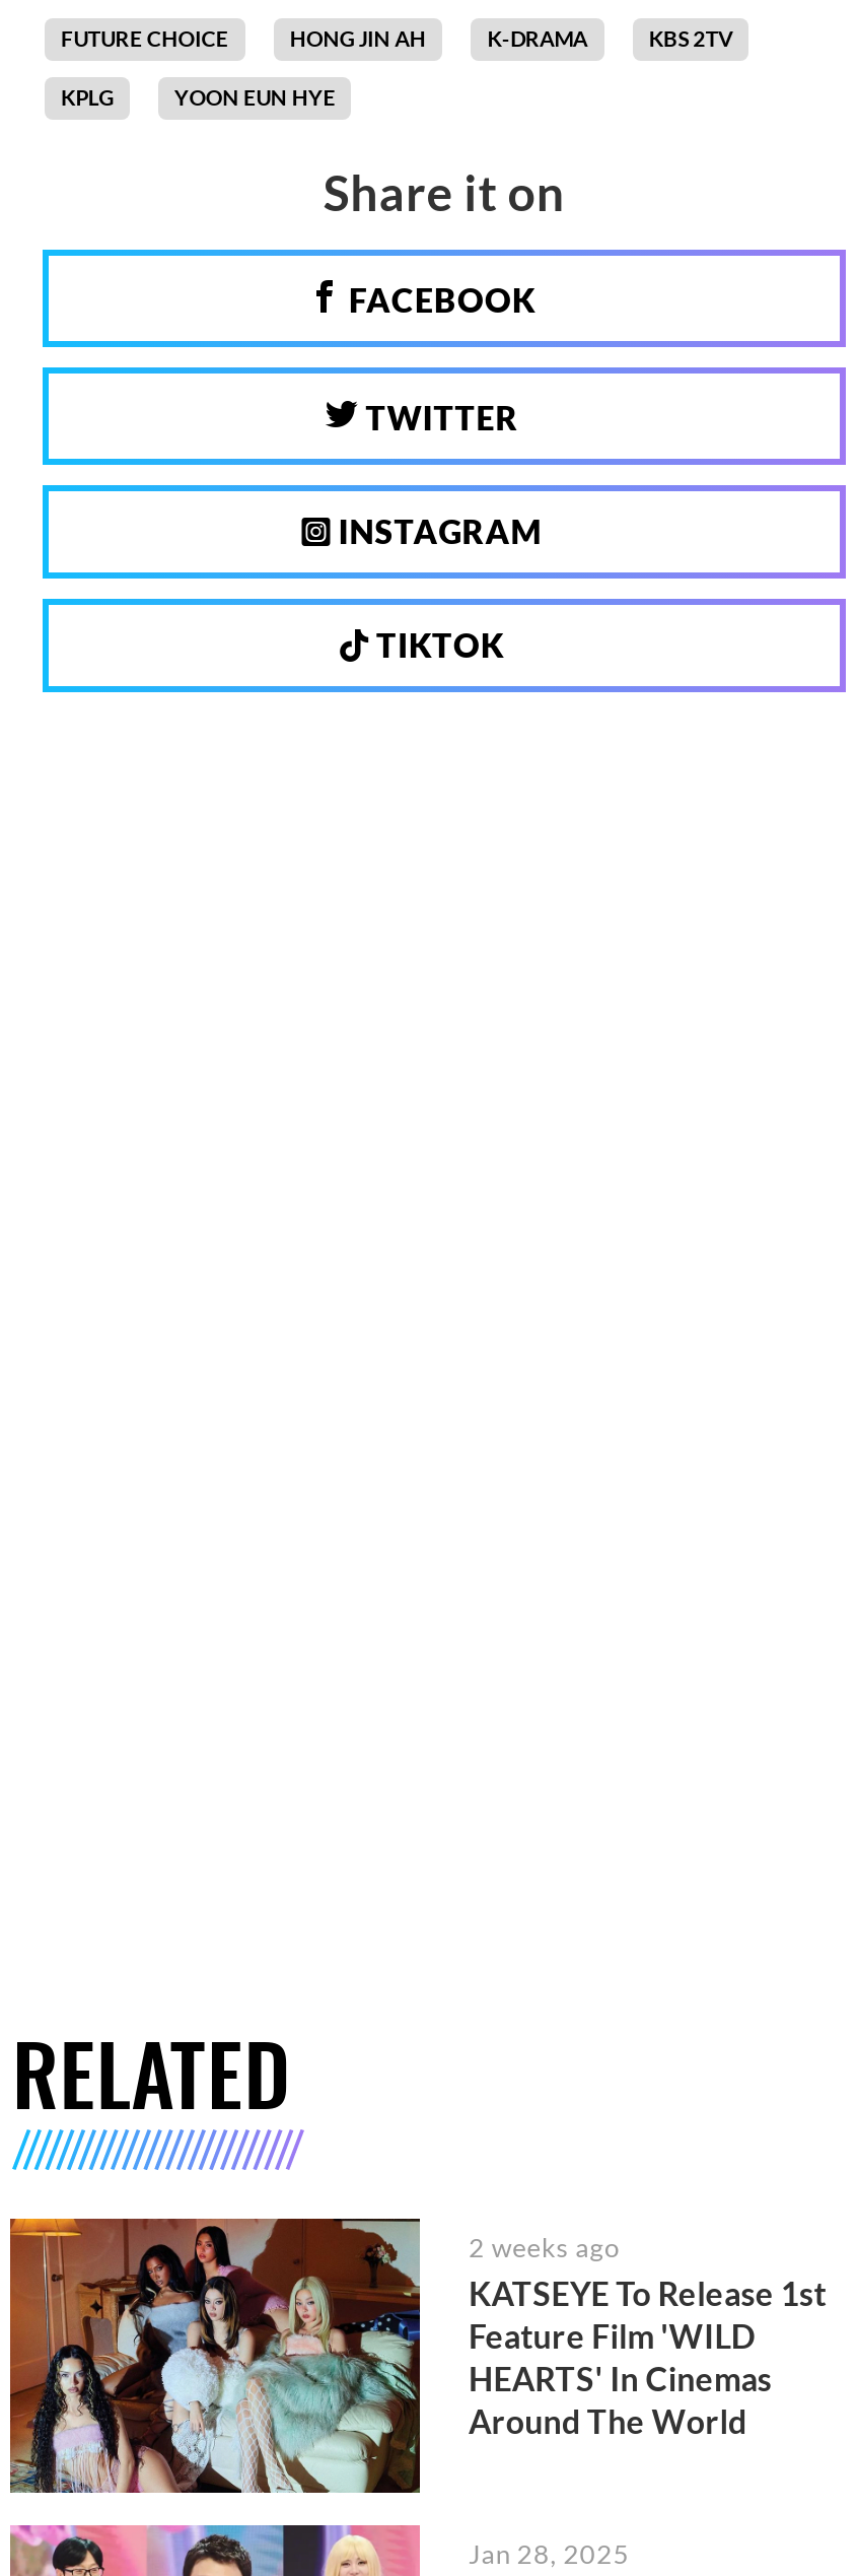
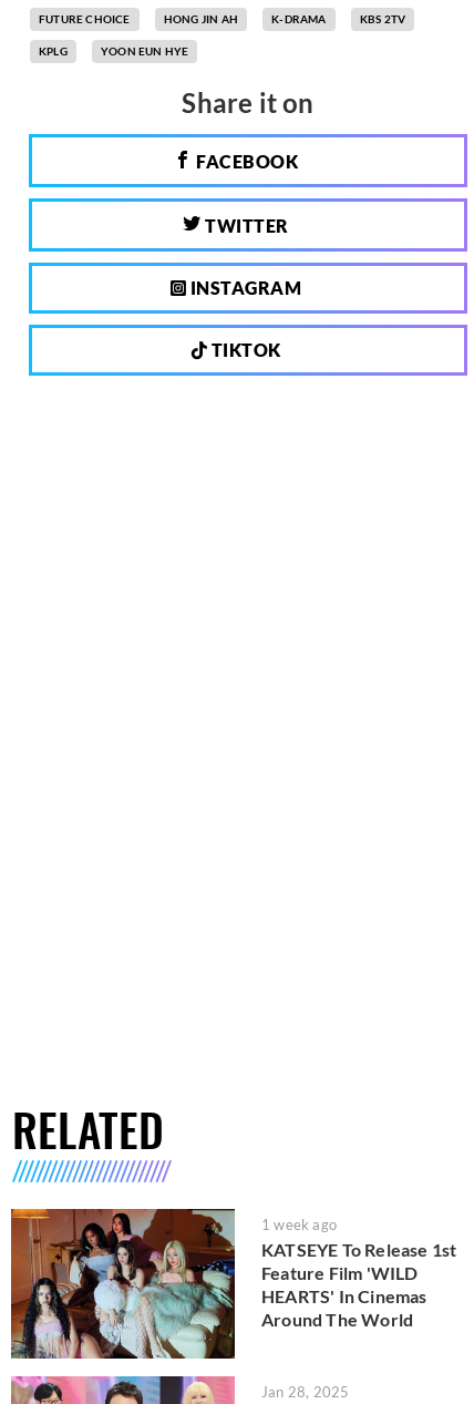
[469,2231,619,2263] 2 weeks ago -> [261,1216,337,1233] 1 week ago

